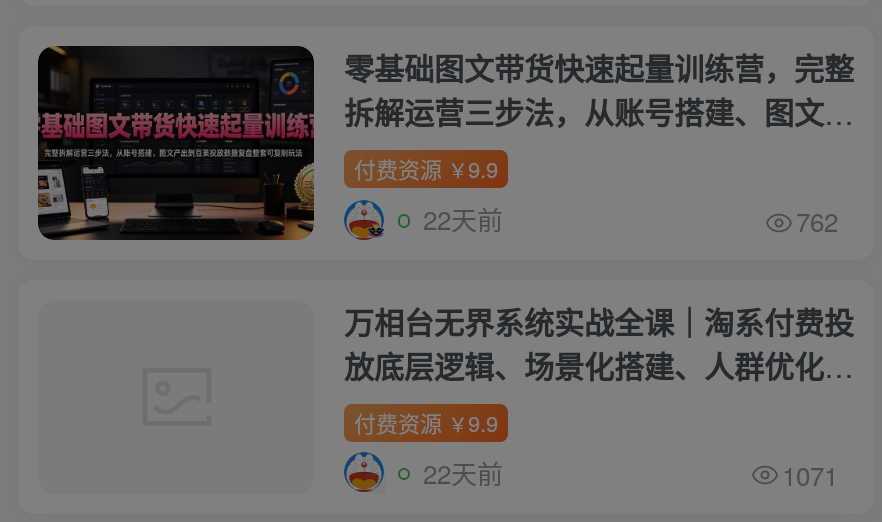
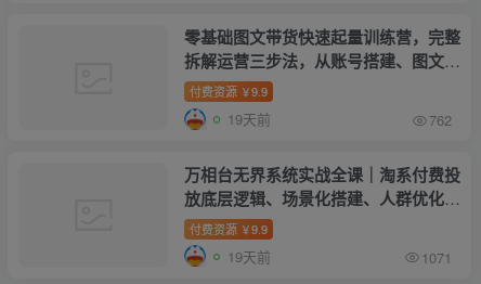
[36,44,316,242] [image] -> none
[423,200,503,238] 22天前 -> [227,108,270,129] 19天前
[423,453,503,491] 22天前 -> [227,246,270,266] 19天前

